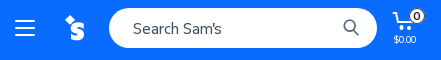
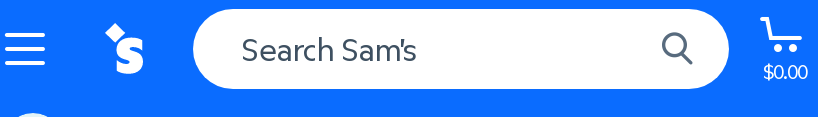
[413,7,421,24] 0 -> none

